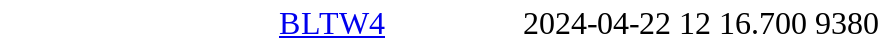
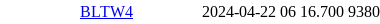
[523,7,879,41] 2024-04-22 12 16.700 9380 -> [202,3,380,20] 2024-04-22 06 16.700 9380

